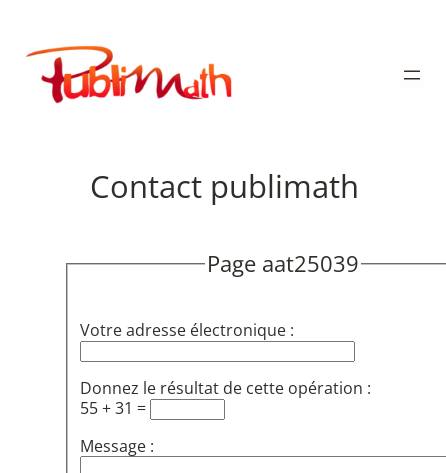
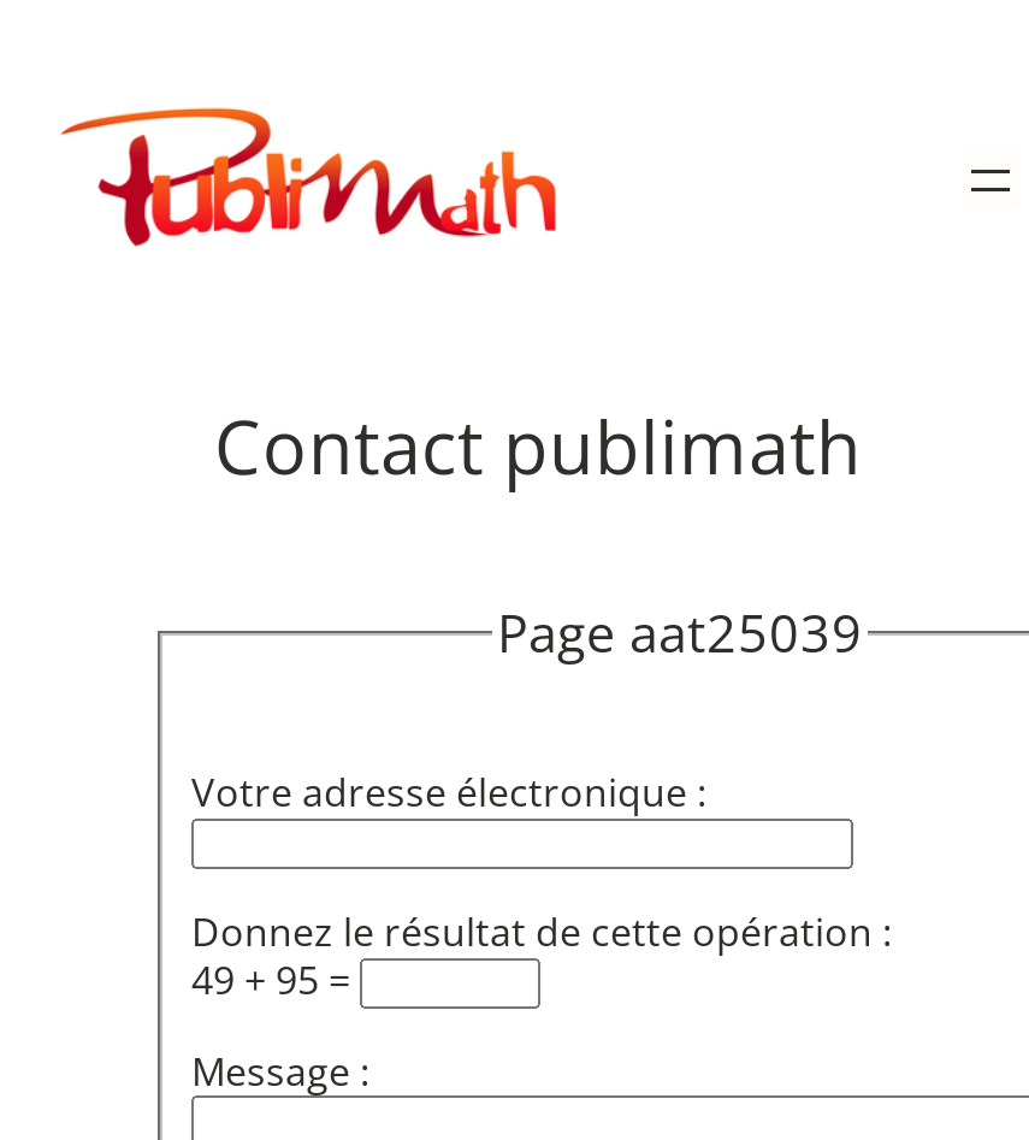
[80,396,150,418] 55 + 31 = -> [191,953,360,1006] 49 + 95 =

